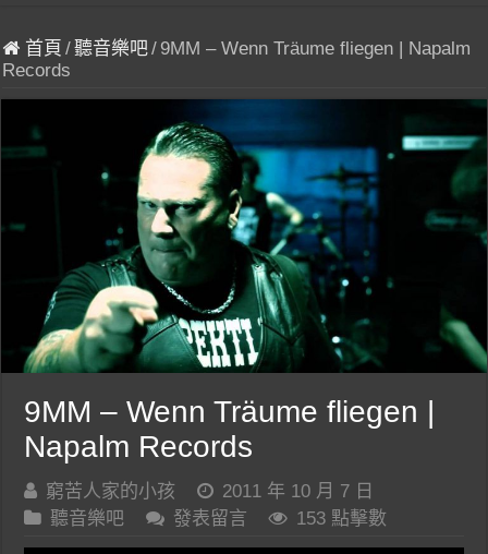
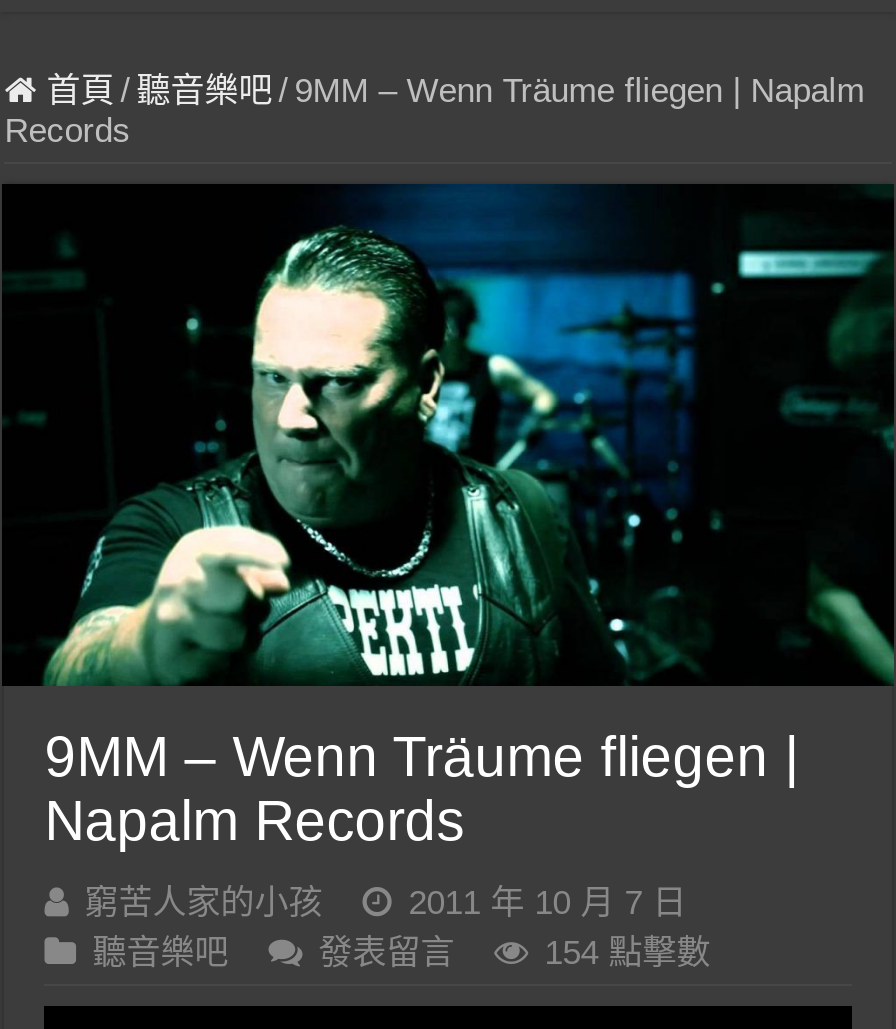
[297,508,387,528] 153 點擊數 -> [544,933,710,971] 154 點擊數

